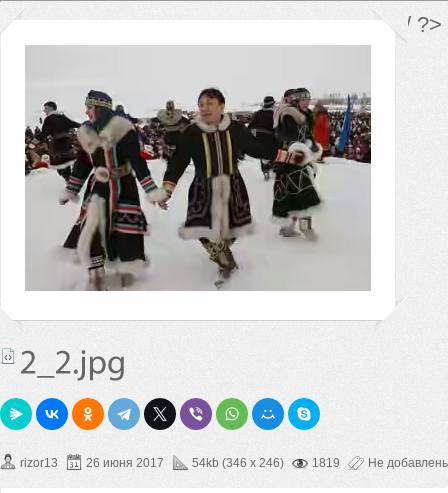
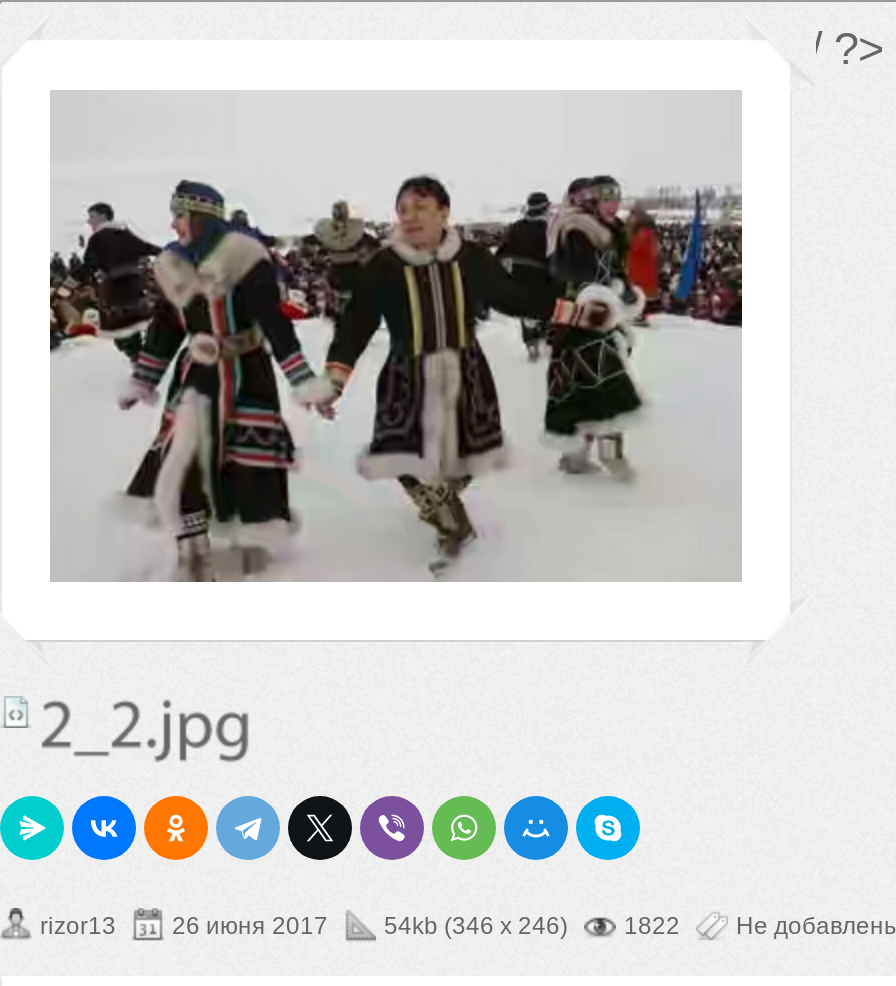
[312,456,340,470] 1819 -> [624,911,680,939] 1822

